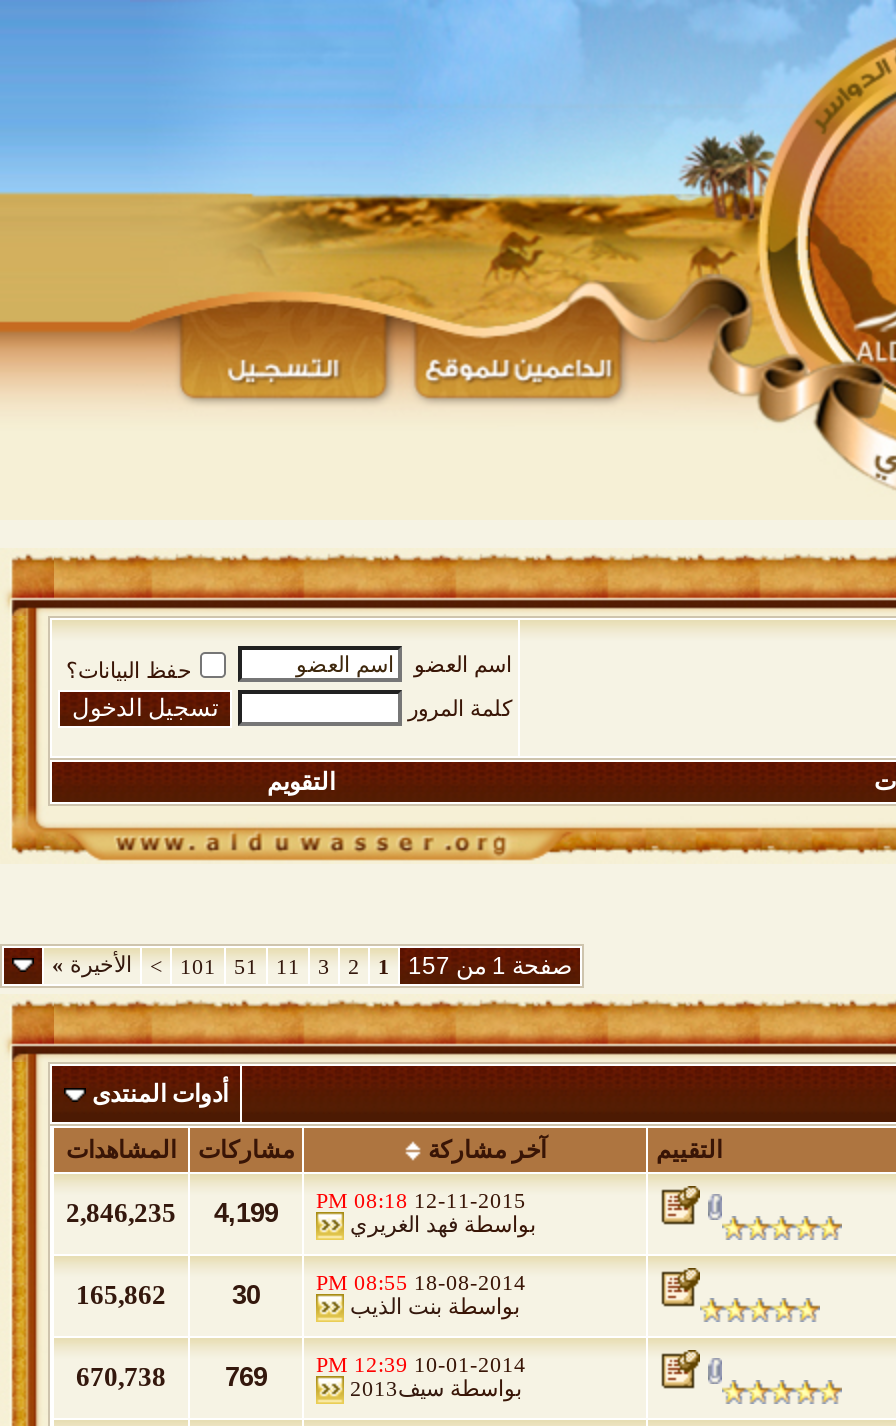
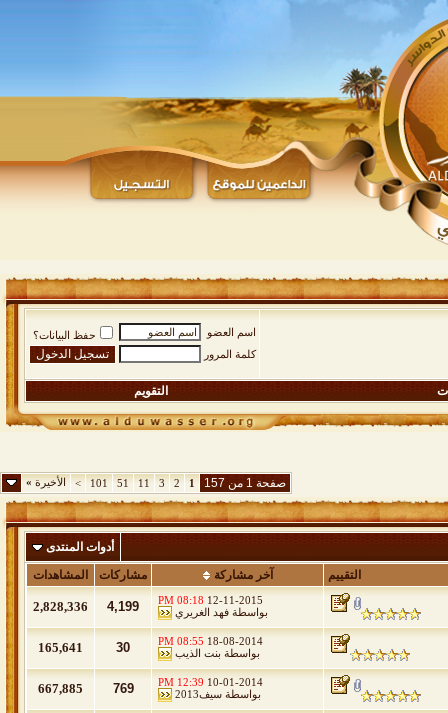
[66,1198,278,1228] 2,846,235 4,199 -> [33,599,139,614] 2,828,336 4,199
[76,1280,166,1310] 165,862 -> [38,640,83,655] 165,641
[76,1362,267,1392] 670,738 769 -> [38,681,133,696] 667,885 769

